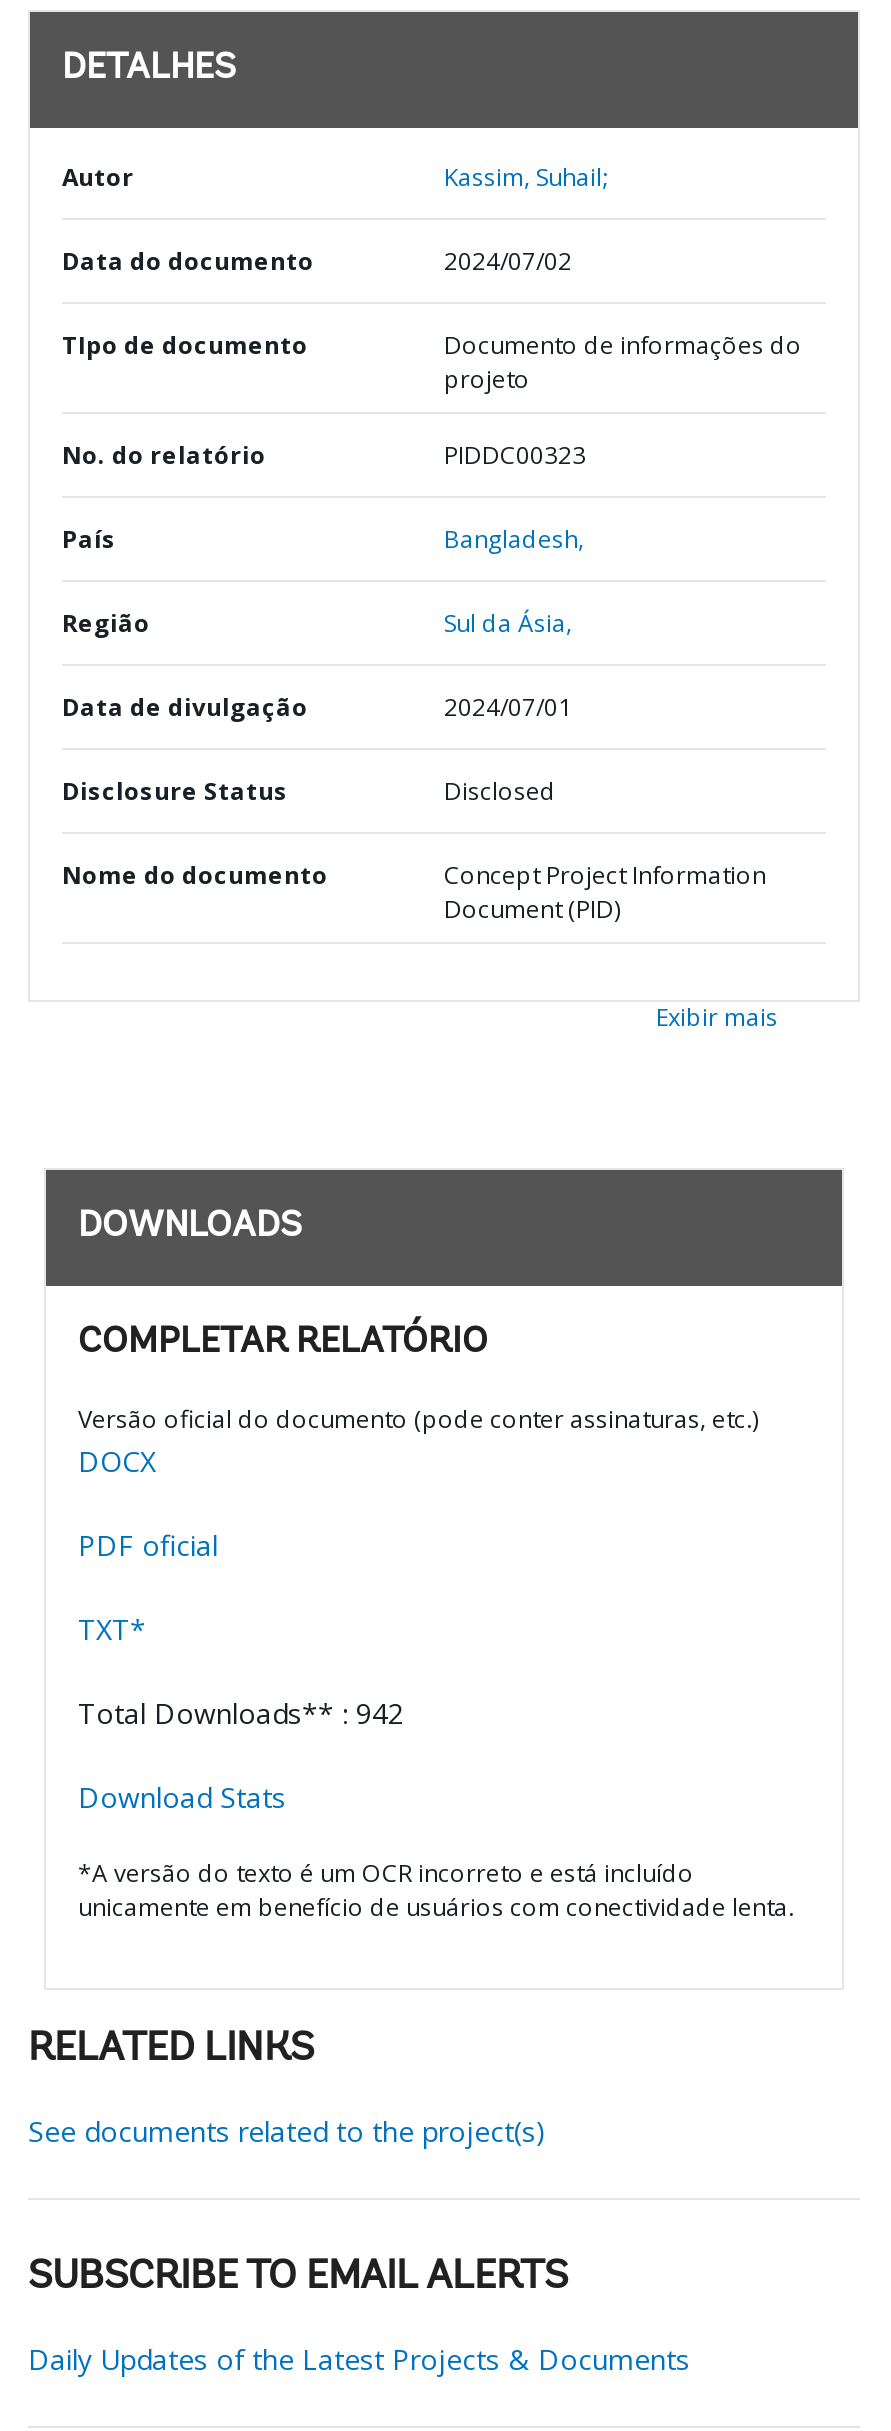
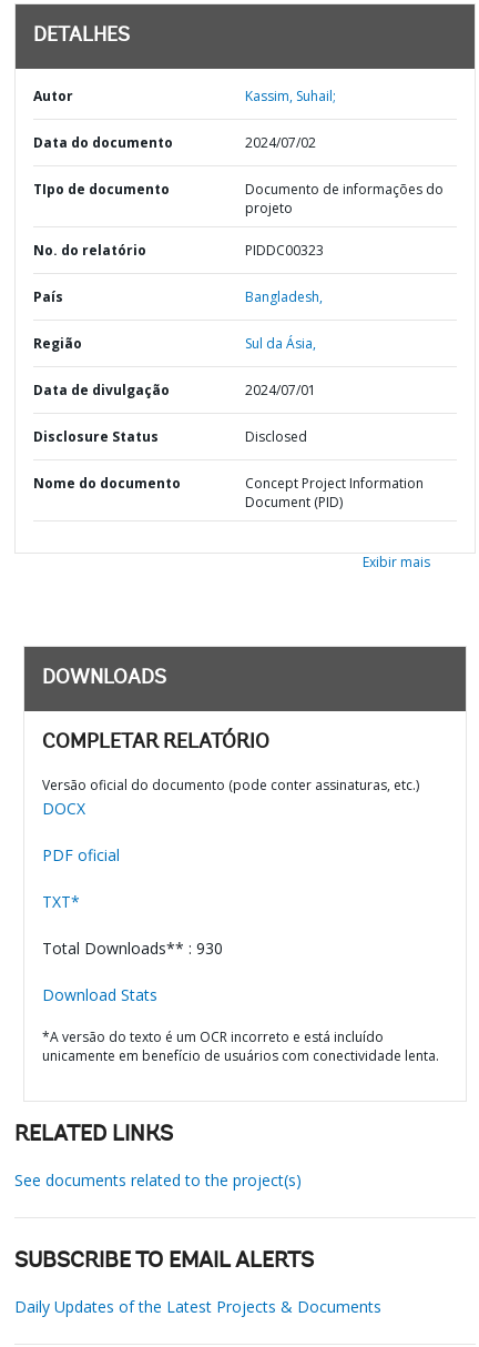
[78,1694,404,1732] Total Downloads** : 942 -> [42,938,223,959] Total Downloads** : 930

